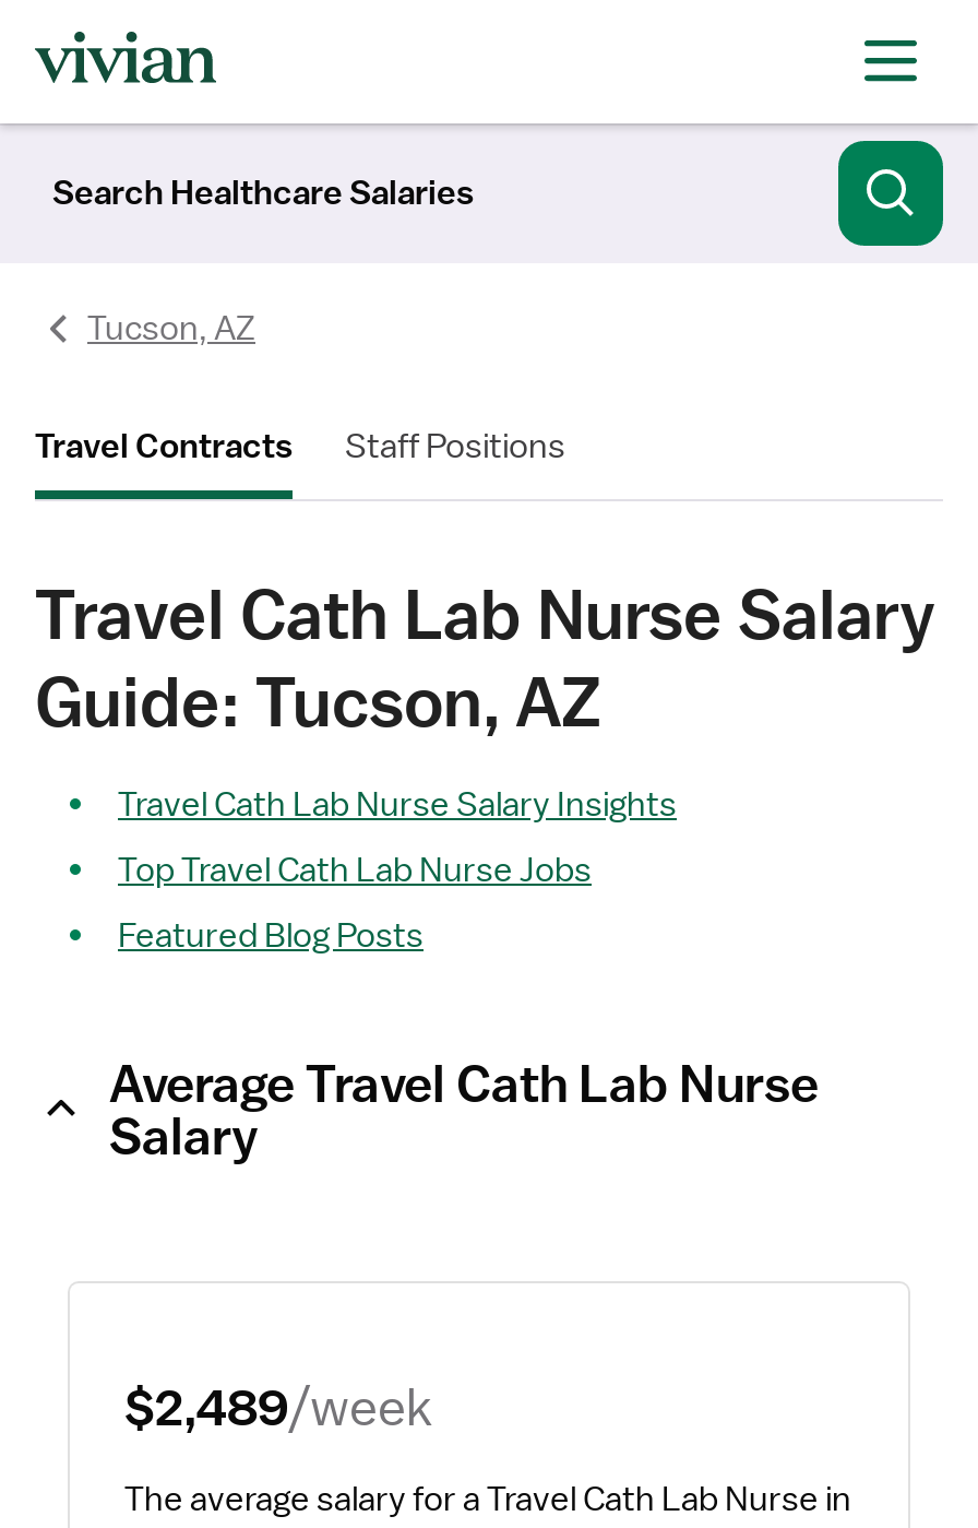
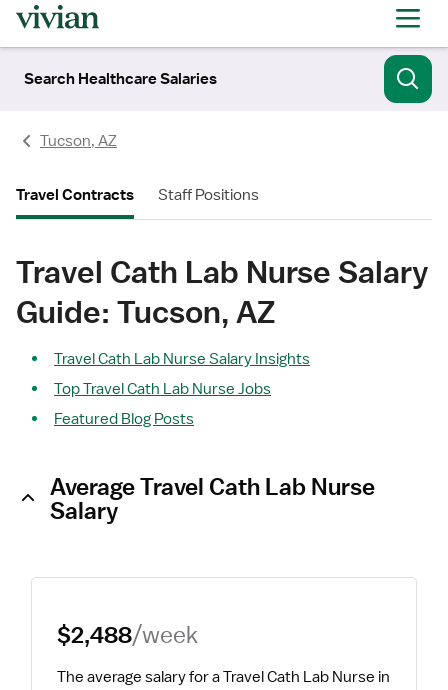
[124,1375,432,1436] $2,489/week -> [57,620,198,648] $2,488/week

